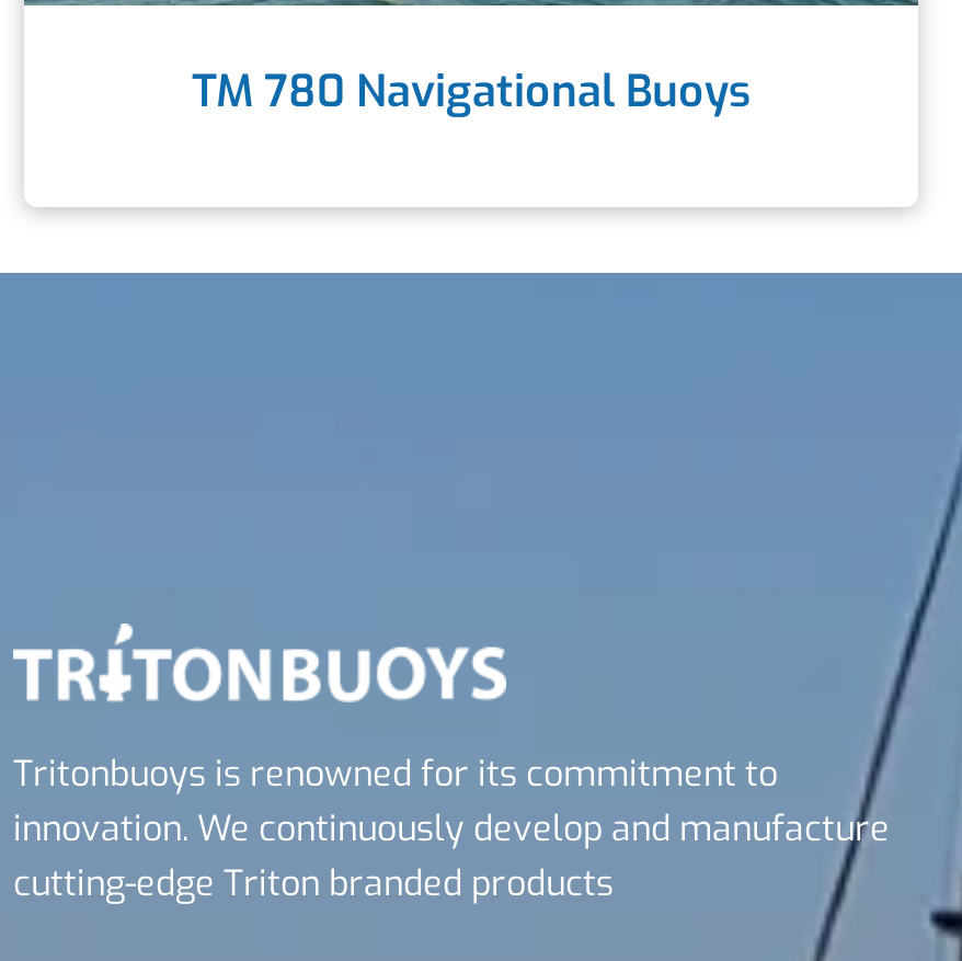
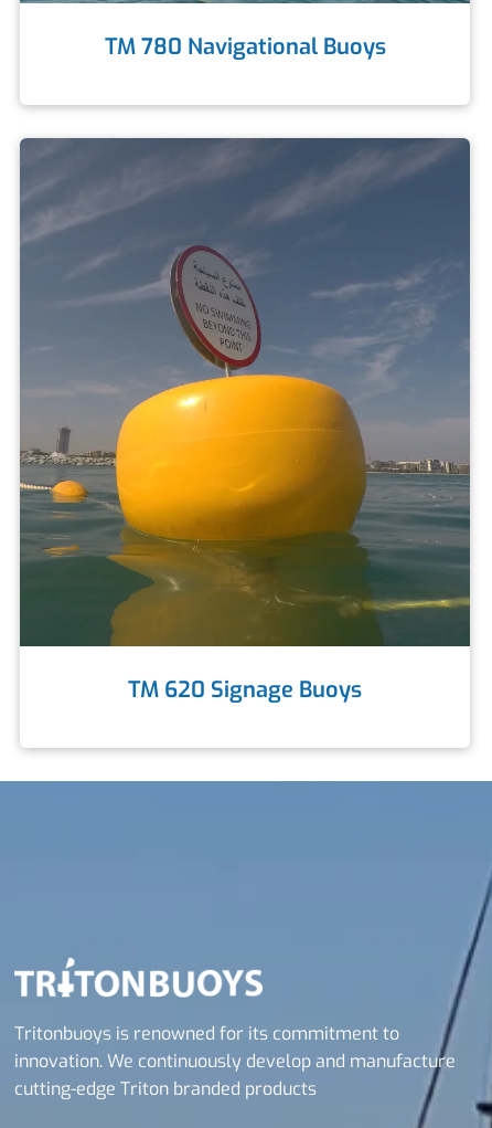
none -> [20,137,470,705] [image] | TM 620 Signage Buoys

